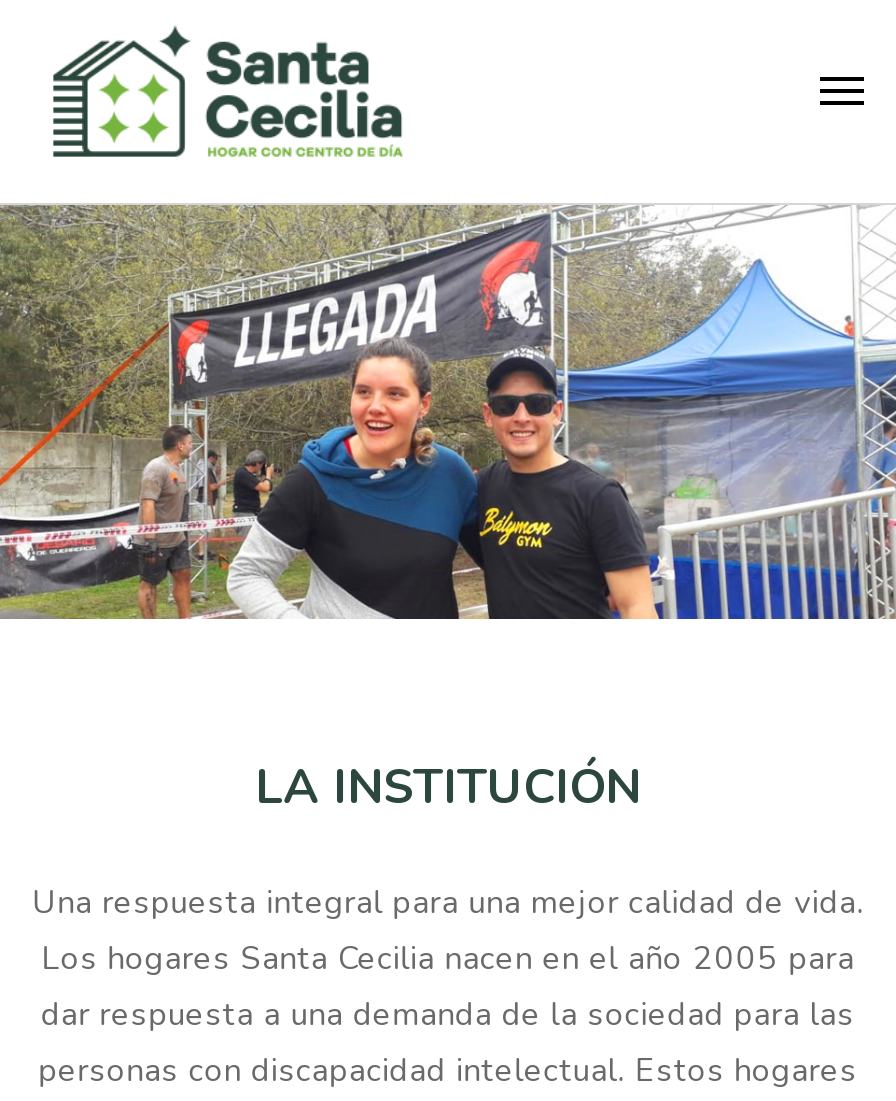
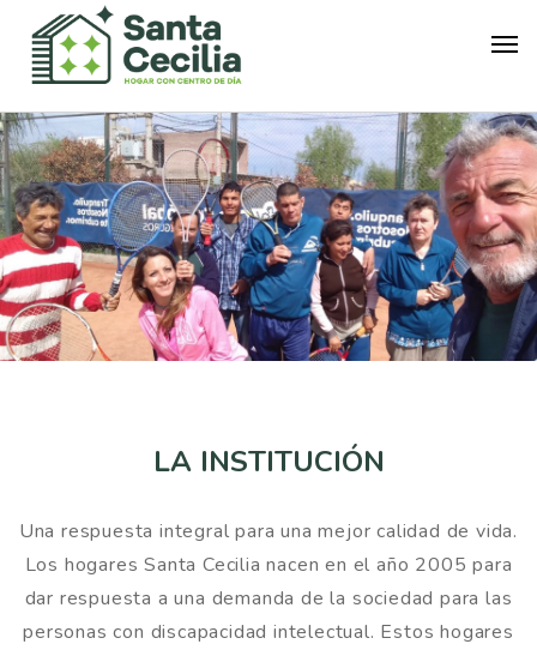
[6,203,890,621] [image] -> [4,112,533,362] [image]

